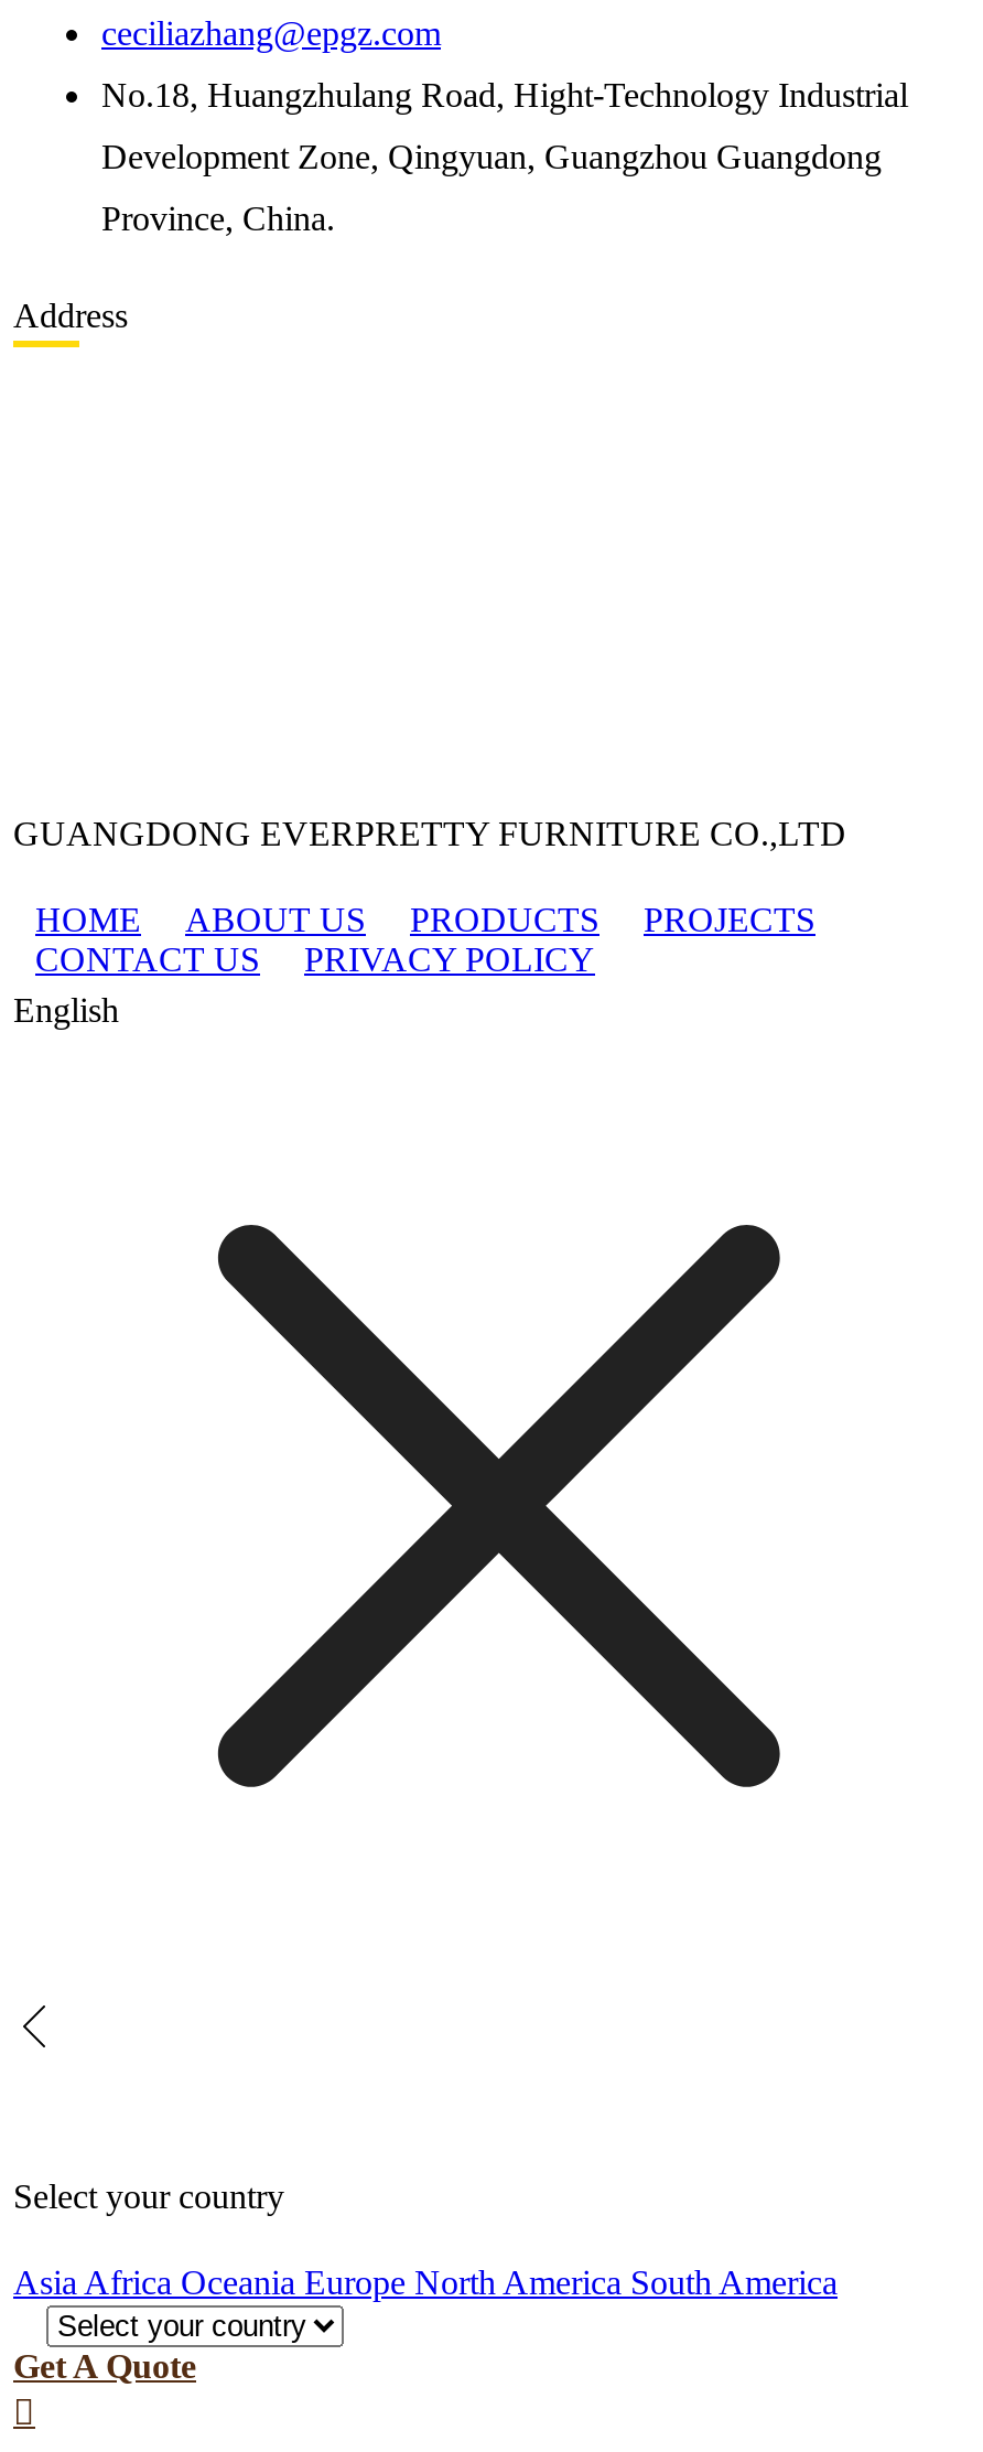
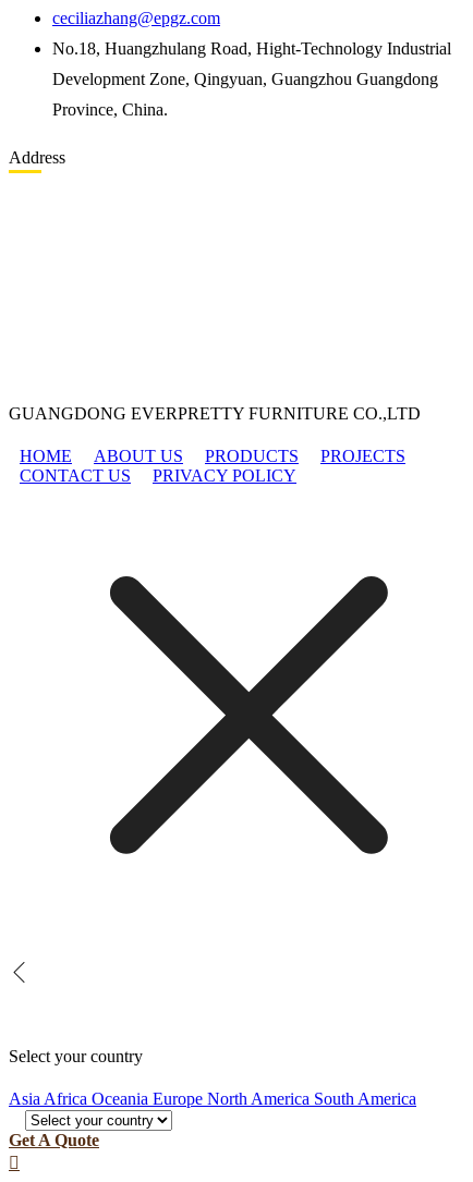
[13,992,119,1029] English -> none

